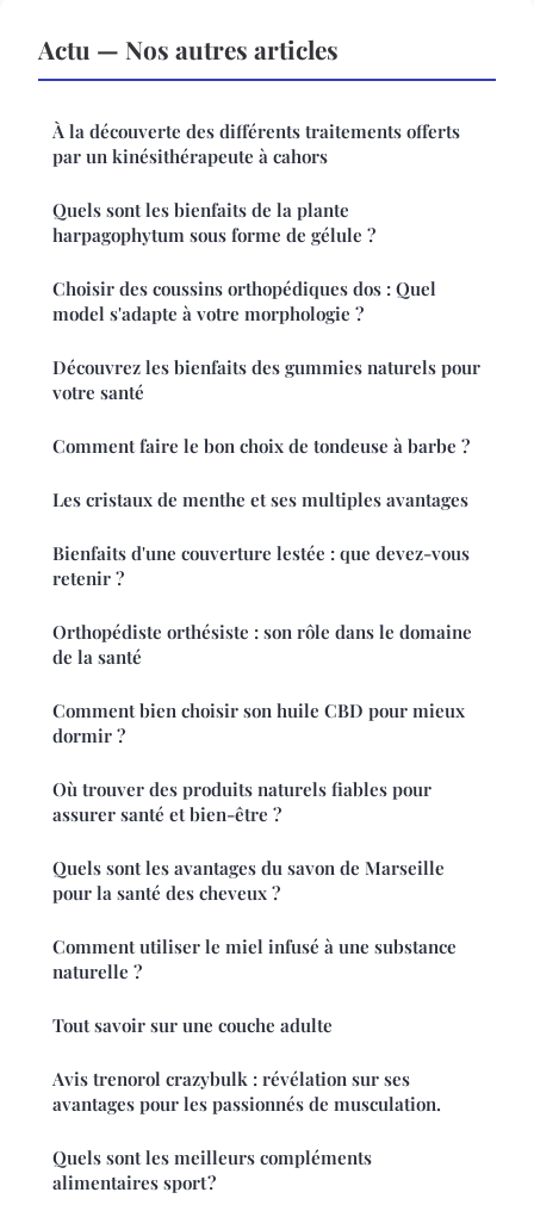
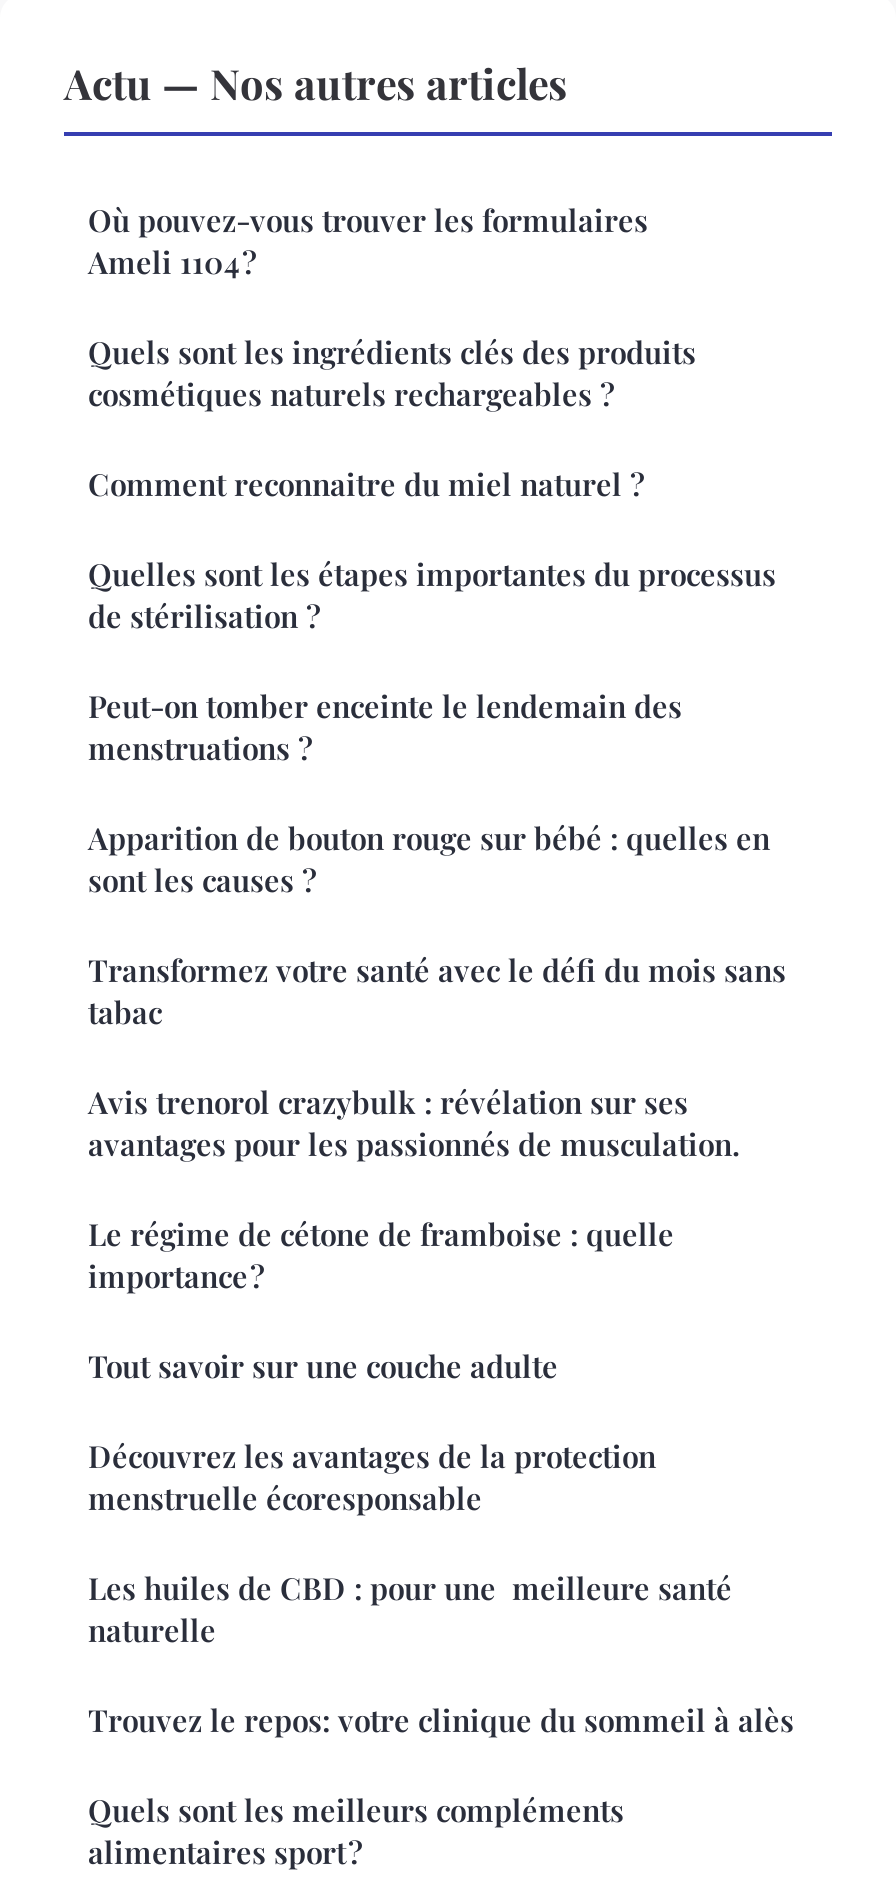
[52,119,480,983] À la découverte des différents traitements offerts | par un kinésithérapeute à cahors | Quels sont les bienfaits de la plante | harpagophytum sous forme de gélule ? | Choisir des coussins orthopédiques dos : Quel | model s'adapte à votre morphologie ? | Découvrez les bienfaits des gummies naturels pour | votre santé | Comment faire le bon choix de tondeuse à barbe ? | Les cristaux de menthe et ses multiples avantages | Bienfaits d'une couverture lestée : que devez-vous | retenir ? | Orthopédiste orthésiste : son rôle dans le domaine | de la santé | Comment bien choisir son huile CBD pour mieux | dormir ? | Où trouver des produits naturels fiables pour | assurer santé et bien-être ? | Quels sont les avantages du savon de Marseille | pour la santé des cheveux ? | Comment utiliser le miel infusé à une substance | naturelle ? -> [88,199,786,1031] Où pouvez-vous trouver les formulaires | Ameli 1104 ? | Quels sont les ingrédients clés des produits | cosmétiques naturels rechargeables ? | Comment reconnaitre du miel naturel ? | Quelles sont les étapes importantes du processus | de stérilisation ? | Peut-on tomber enceinte le lendemain des | menstruations ? | Apparition de bouton rouge sur bébé : quelles en | sont les causes ? | Transformez votre santé avec le défi du mois sans | tabac
moved [52,1013,333,1036] -> [88,1345,558,1385]: Tout savoir sur une couche adulte
moved [52,1066,441,1115] -> [88,1081,740,1163]: Avis trenorol crazybulk : révélation sur ses | avantages pour les passionnés de musculation.
none -> [88,1213,794,1739] Le régime de cétone de framboise : quelle | importance ? | Découvrez les avantages de la protection | menstruelle écoresponsable | Les huiles de CBD : pour une meilleure santé | naturelle | Trouvez le repos: votre clinique du sommeil à alès

